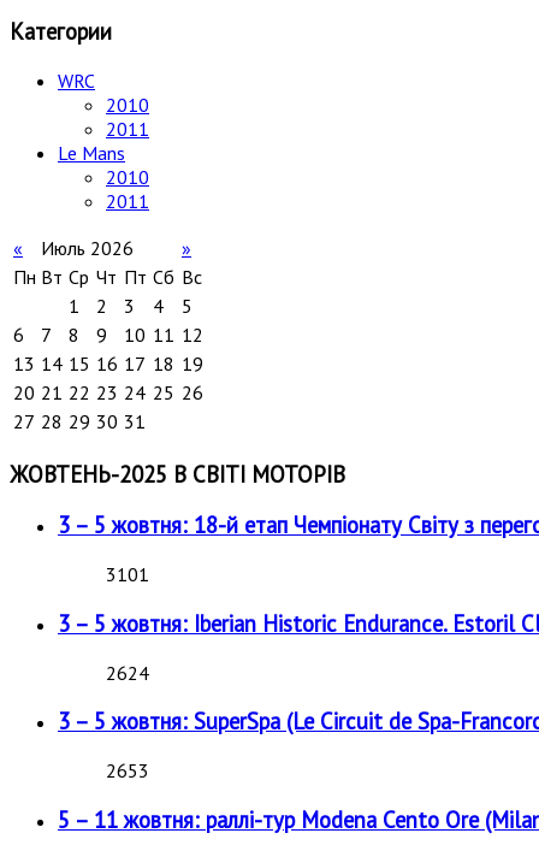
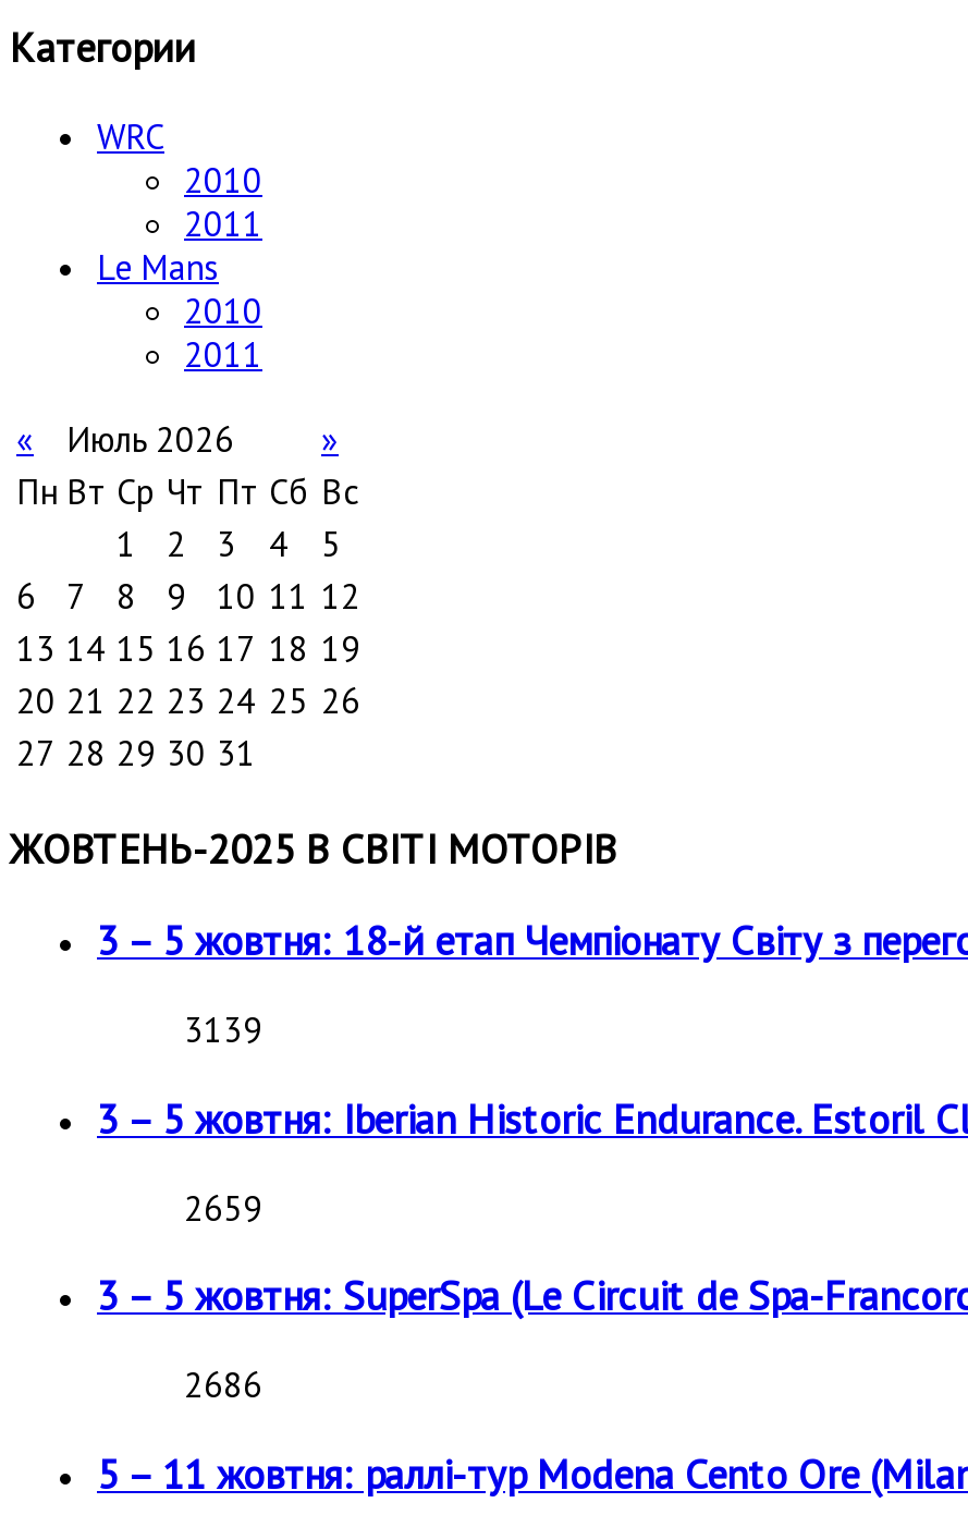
[106,562,149,586] 3101 -> [184,1008,262,1051] 3139
[106,660,149,684] 2624 -> [184,1185,262,1229] 2659
[106,758,149,782] 2653 -> [184,1363,262,1406] 2686

